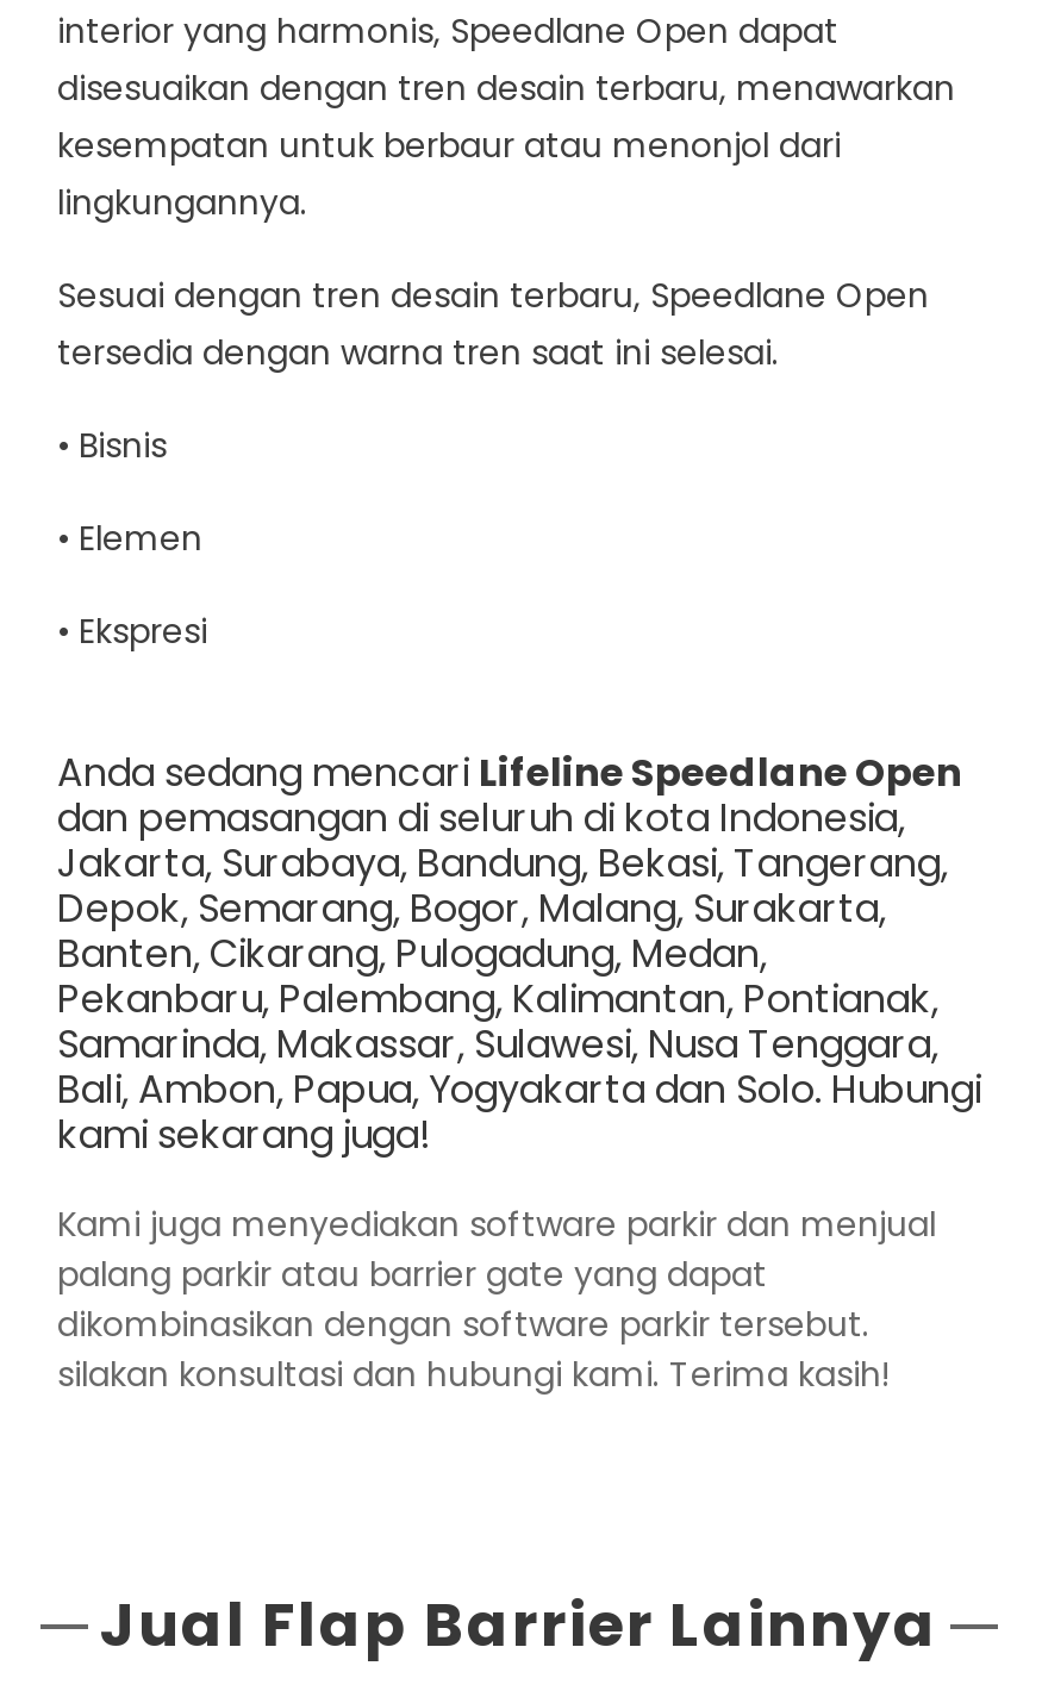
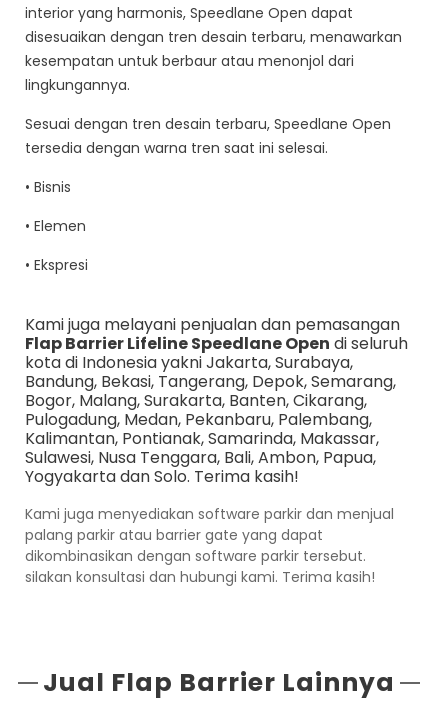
[57,744,981,1161] Anda sedang mencari Lifeline Speedlane Open | dan pemasangan di seluruh di kota Indonesia, | Jakarta, Surabaya, Bandung, Bekasi, Tangerang, | Depok, Semarang,Bogor, Malang, Surakarta, | Banten, Cikarang,Pulogadung, Medan, | Pekanbaru, Palembang, Kalimantan, Pontianak, | Samarinda, Makassar, Sulawesi, Nusa Tenggara, | Bali, Ambon, Papua, Yogyakarta dan Solo. Hubungi | kami sekarang juga! -> [25,312,408,487] Kami juga melayani penjualan dan pemasangan | Flap Barrier Lifeline Speedlane Open di seluruh | kota di Indonesia yakniJakarta, Surabaya, | Bandung, Bekasi, Tangerang, Depok, Semarang, | Bogor, Malang, Surakarta, Banten, Cikarang, | Pulogadung, Medan, Pekanbaru, Palembang, | Kalimantan, Pontianak, Samarinda, Makassar, | Sulawesi, Nusa Tenggara, Bali, Ambon, Papua, | Yogyakarta dan Solo. Terima kasih!

